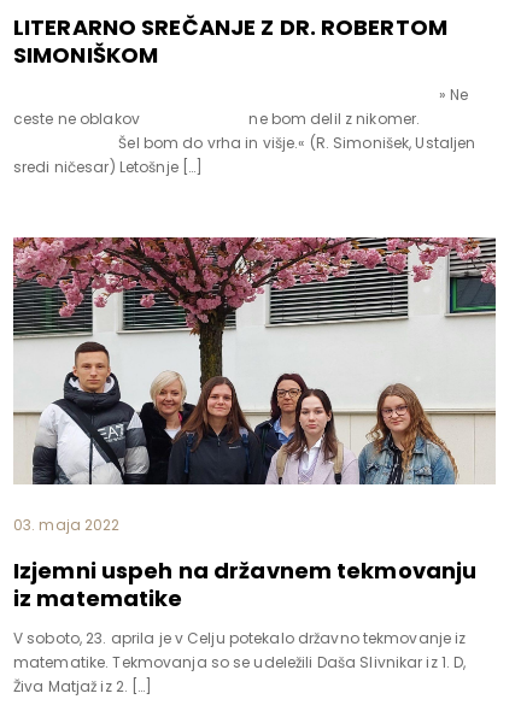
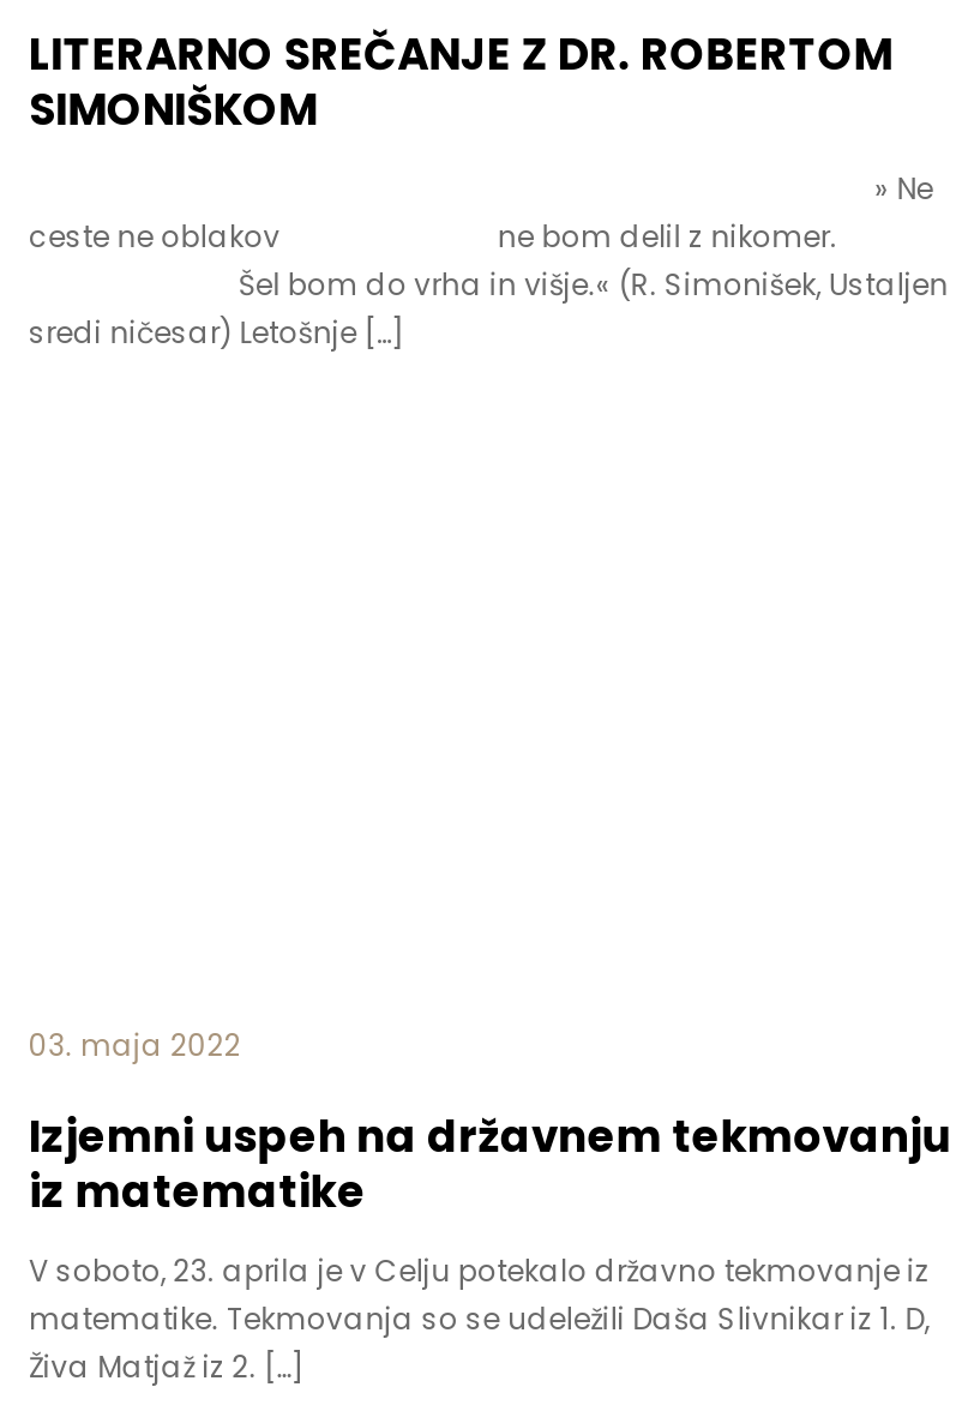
[12,236,497,486] [image] -> none

